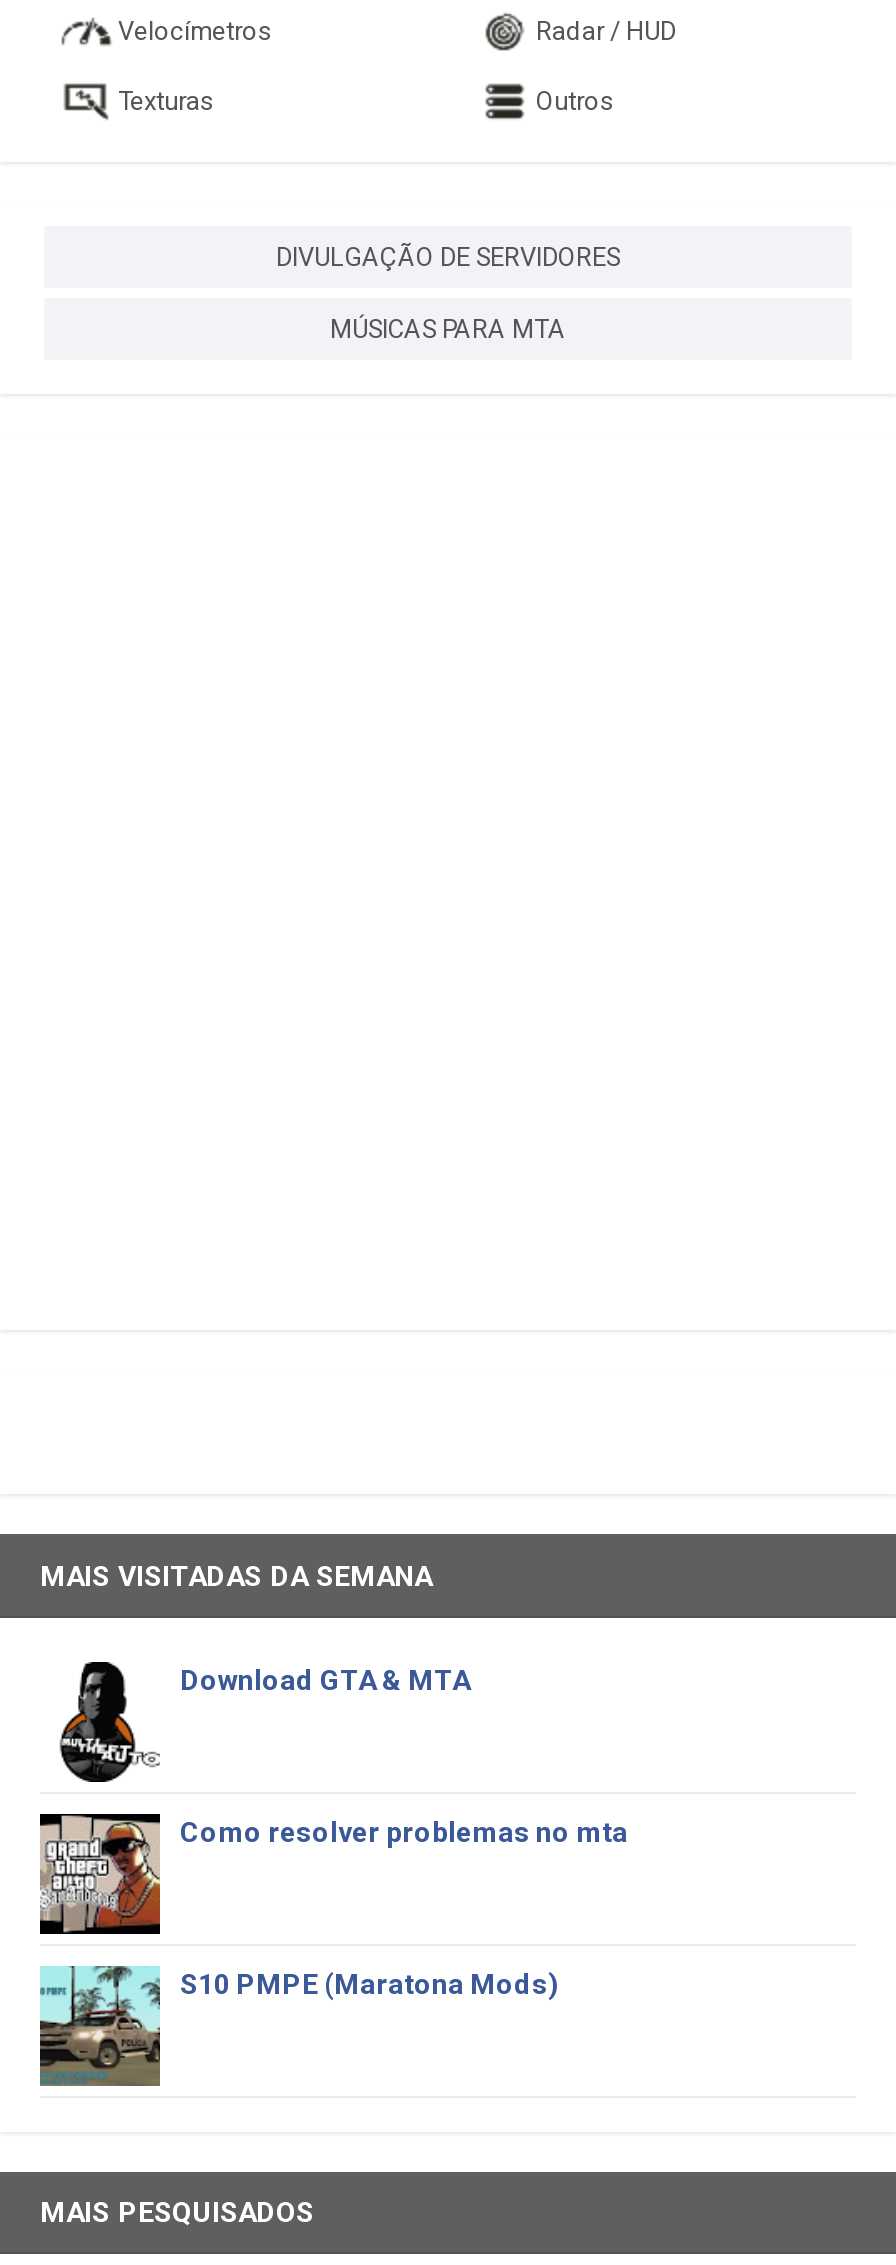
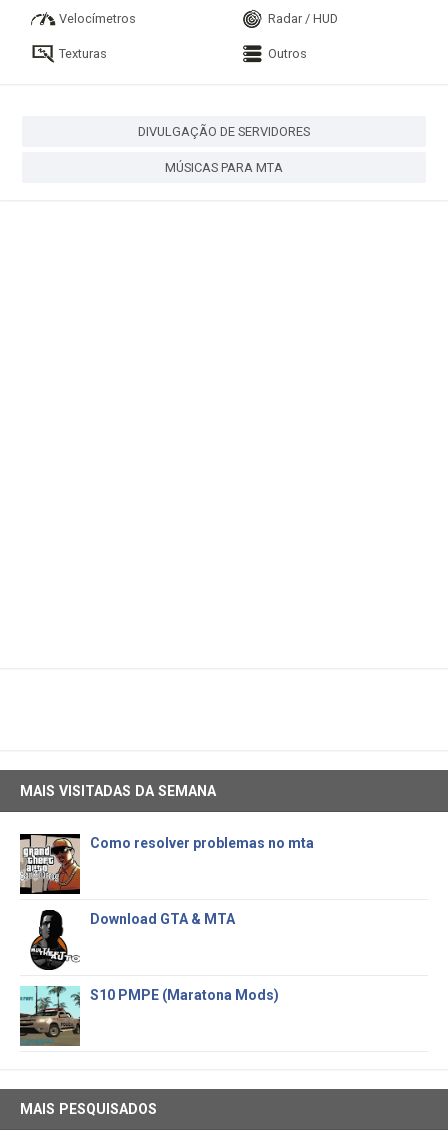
moved [40,1660,470,1784] -> [20,909,235,970]: [image] | Download GTA & MTA
moved [38,1814,628,1934] -> [19,834,314,894]: [image] | Como resolver problemas no mta

